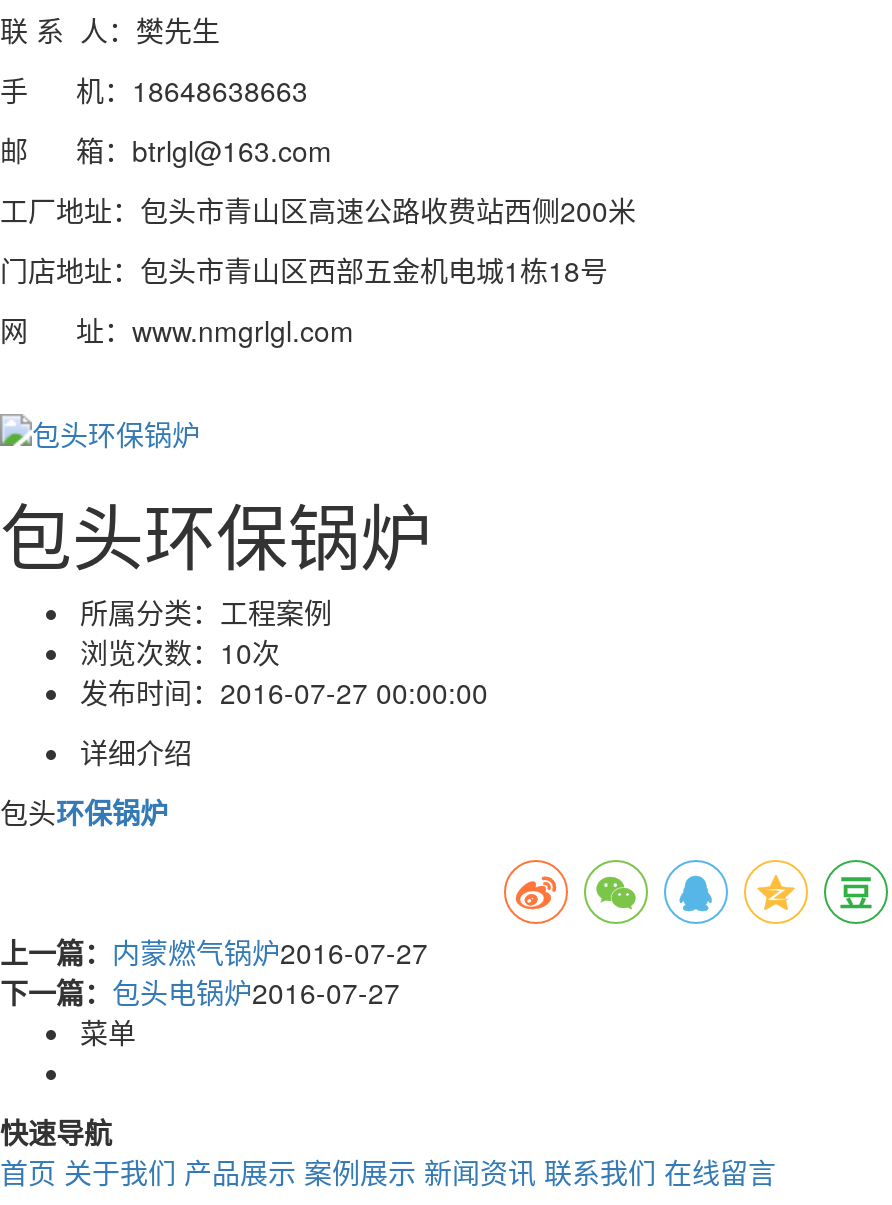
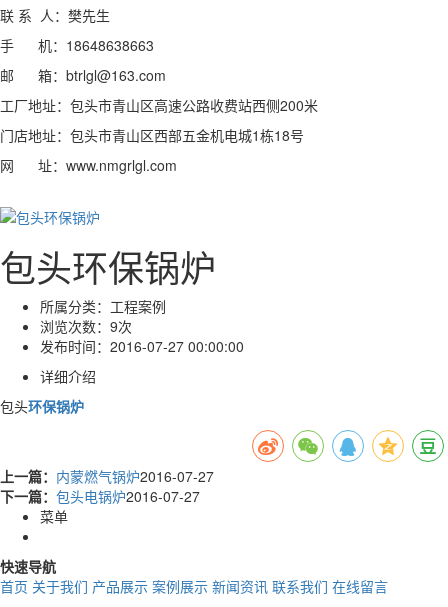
[80,633,280,673] 浏览次数：10次 -> [40,316,132,336] 浏览次数：9次

